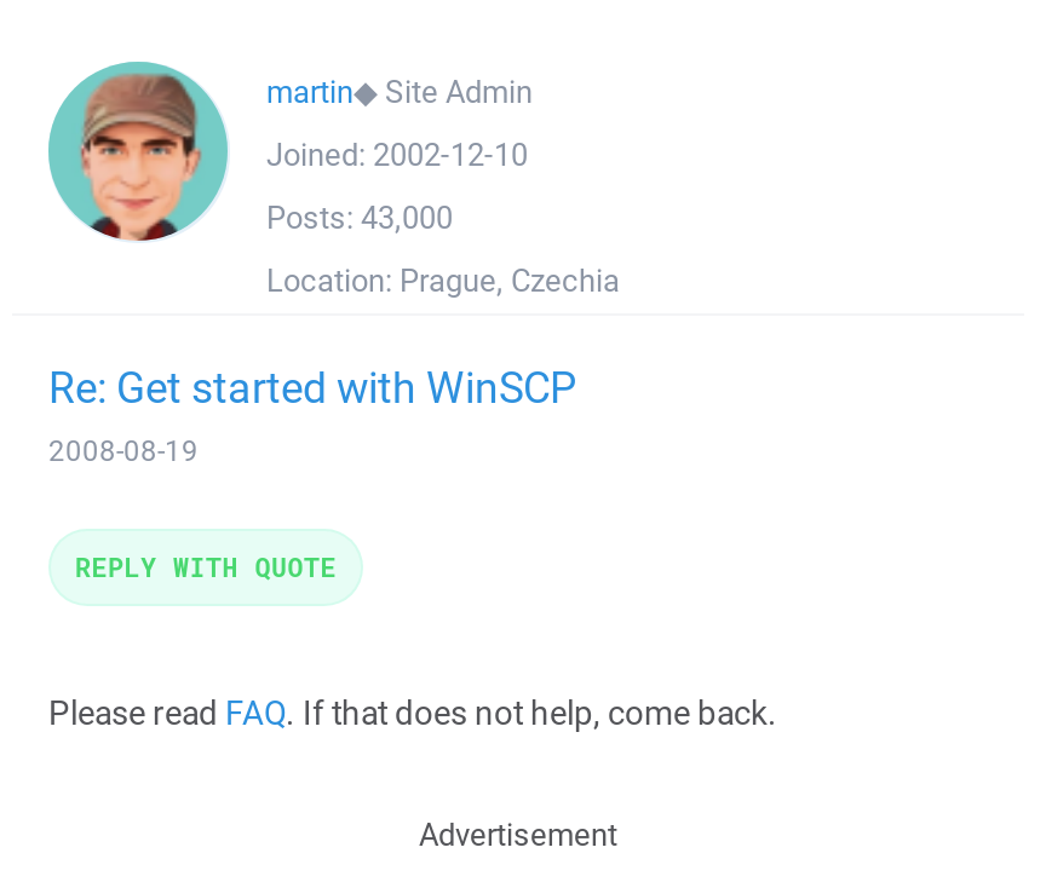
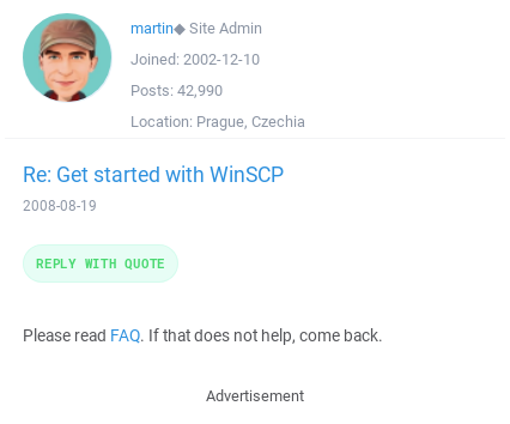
[266,197,453,238] Posts: 43,000 -> [130,80,223,101] Posts: 42,990

